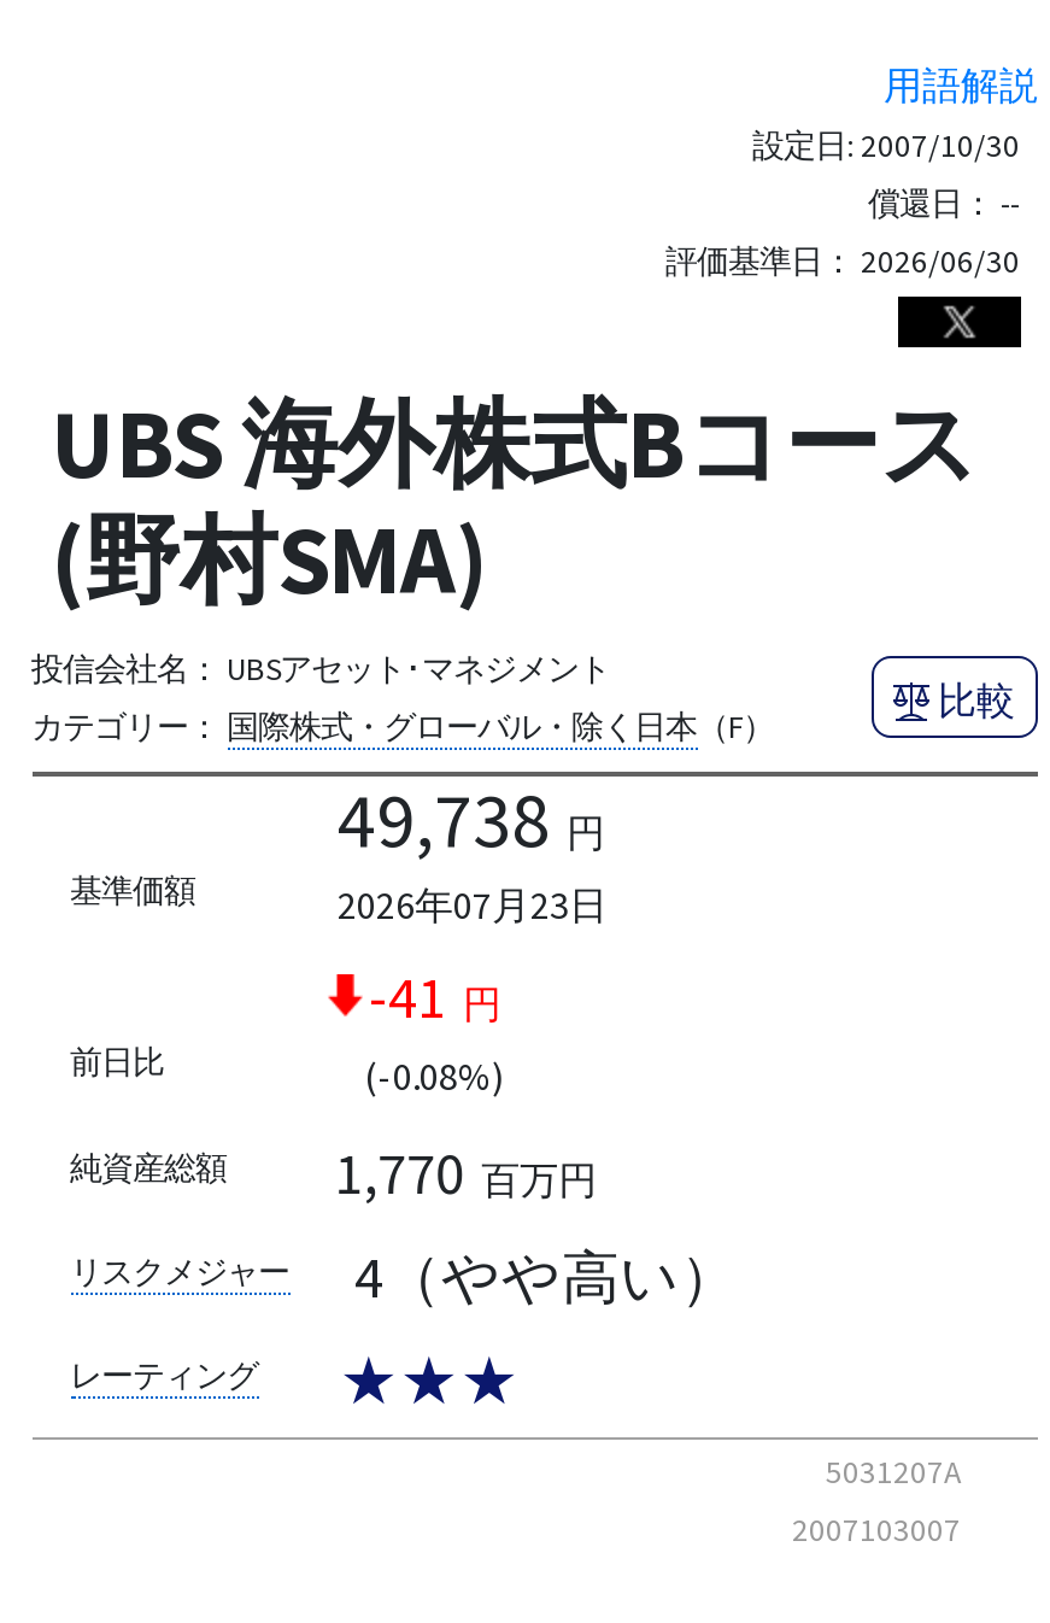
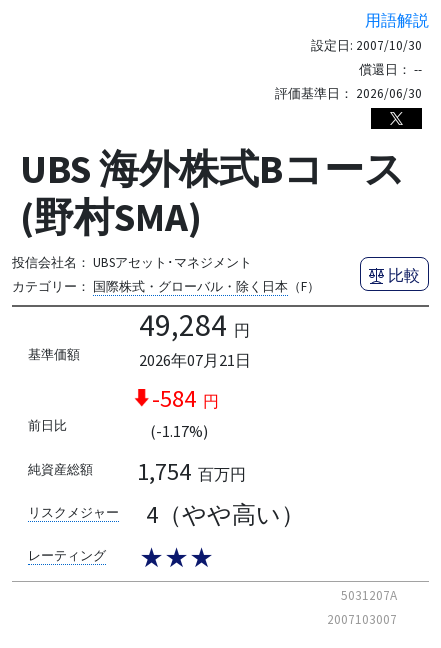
[338,771,605,867] 49,738 円 -> [138,305,249,345] 49,284 円
[338,879,608,927] 2026年07月23日 -> [138,350,250,370] 2026年07月21日
[369,959,501,1034] -41 円 -> [151,383,218,414] -584 円
[364,1050,504,1099] (-0.08%) -> [149,421,207,441] (-1.17%)
[334,1136,597,1210] 1,770 百万円 -> [137,456,246,487] 1,754 百万円

